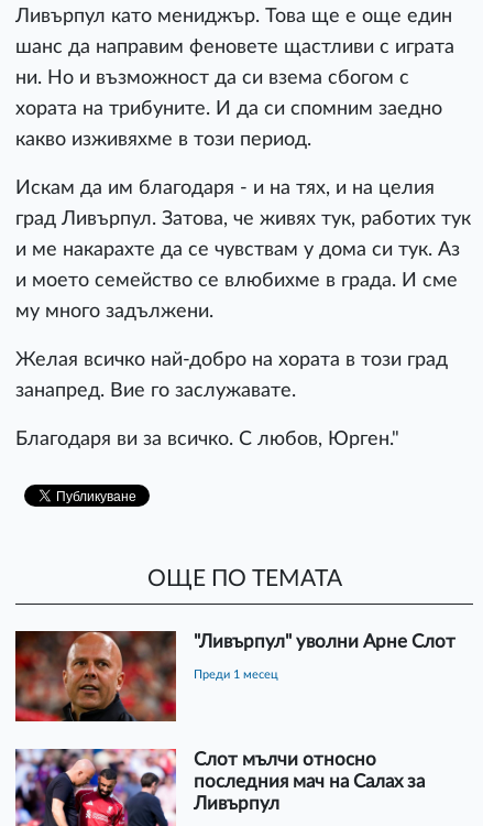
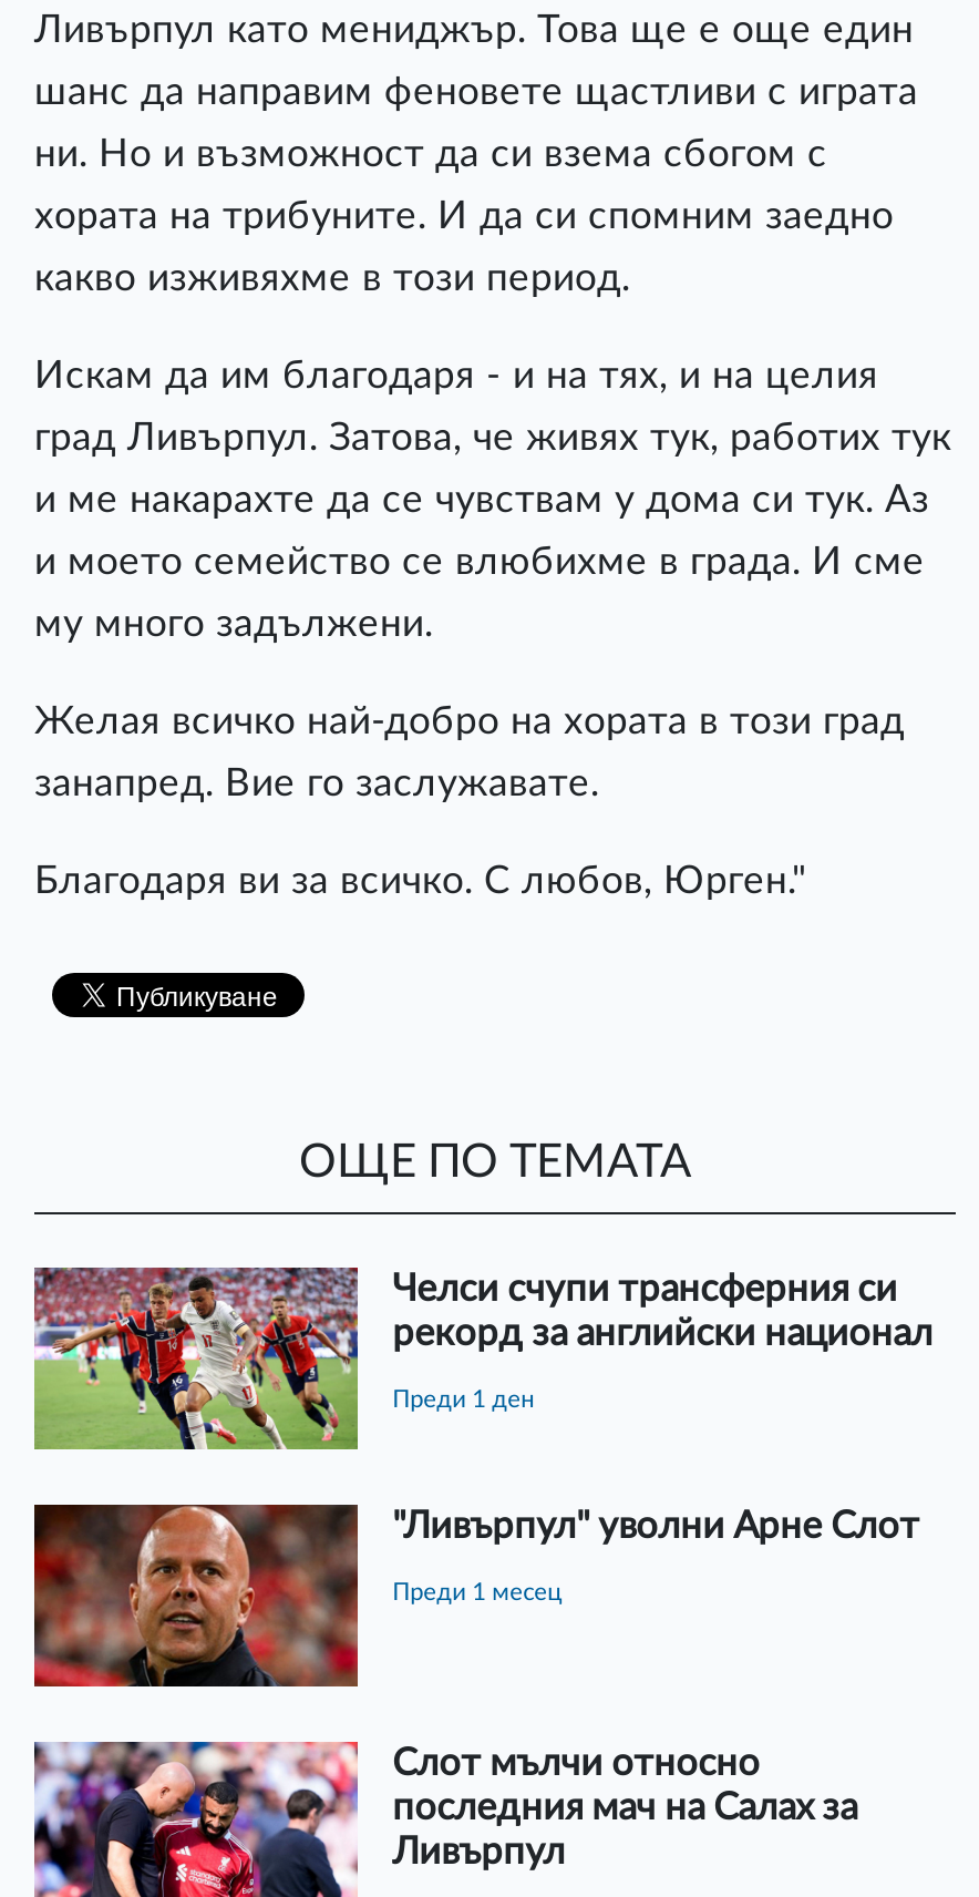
none -> [32,1265,933,1452] [image] | Челси счупи трансферния си | рекорд за английски национал | преди 1 ден

